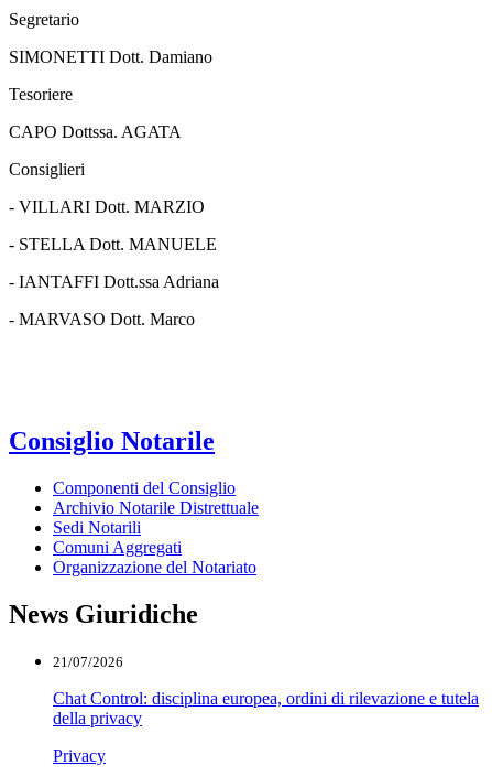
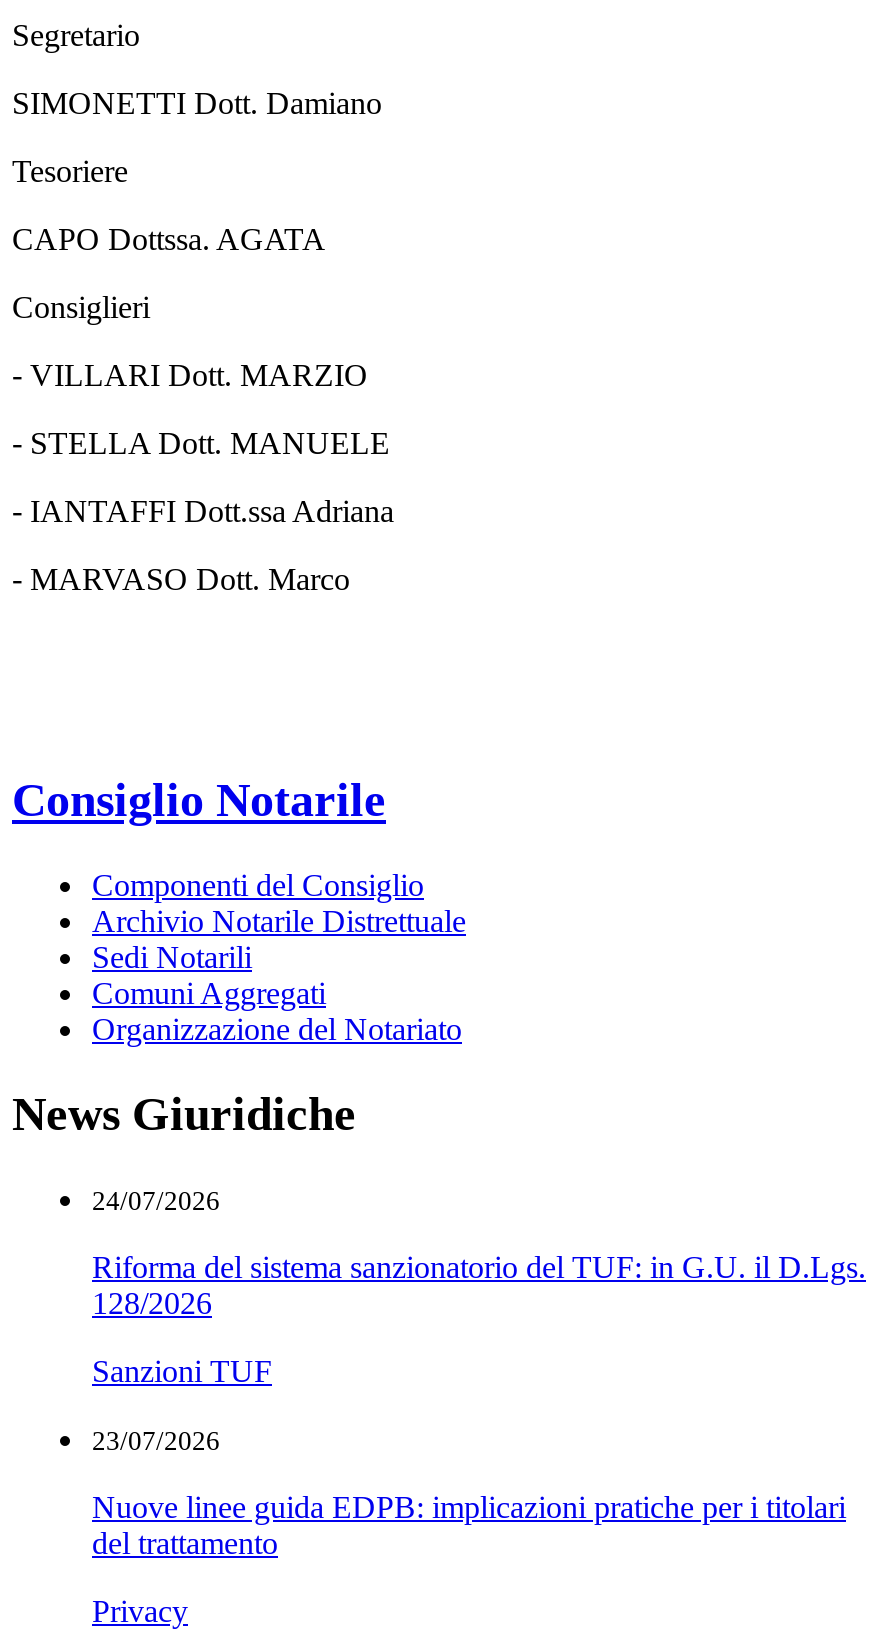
[53,653,479,727] 21/07/2026 | Chat Control: disciplina europea, ordini di rilevazione e tutela | della privacy -> [92,1186,866,1560] 24/07/2026 | Riforma del sistema sanzionatorio del TUF: in G.U. il D.Lgs. | 128/2026 | Sanzioni TUF | 23/07/2026 | Nuove linee guida EDPB: implicazioni pratiche per i titolari | del trattamento

